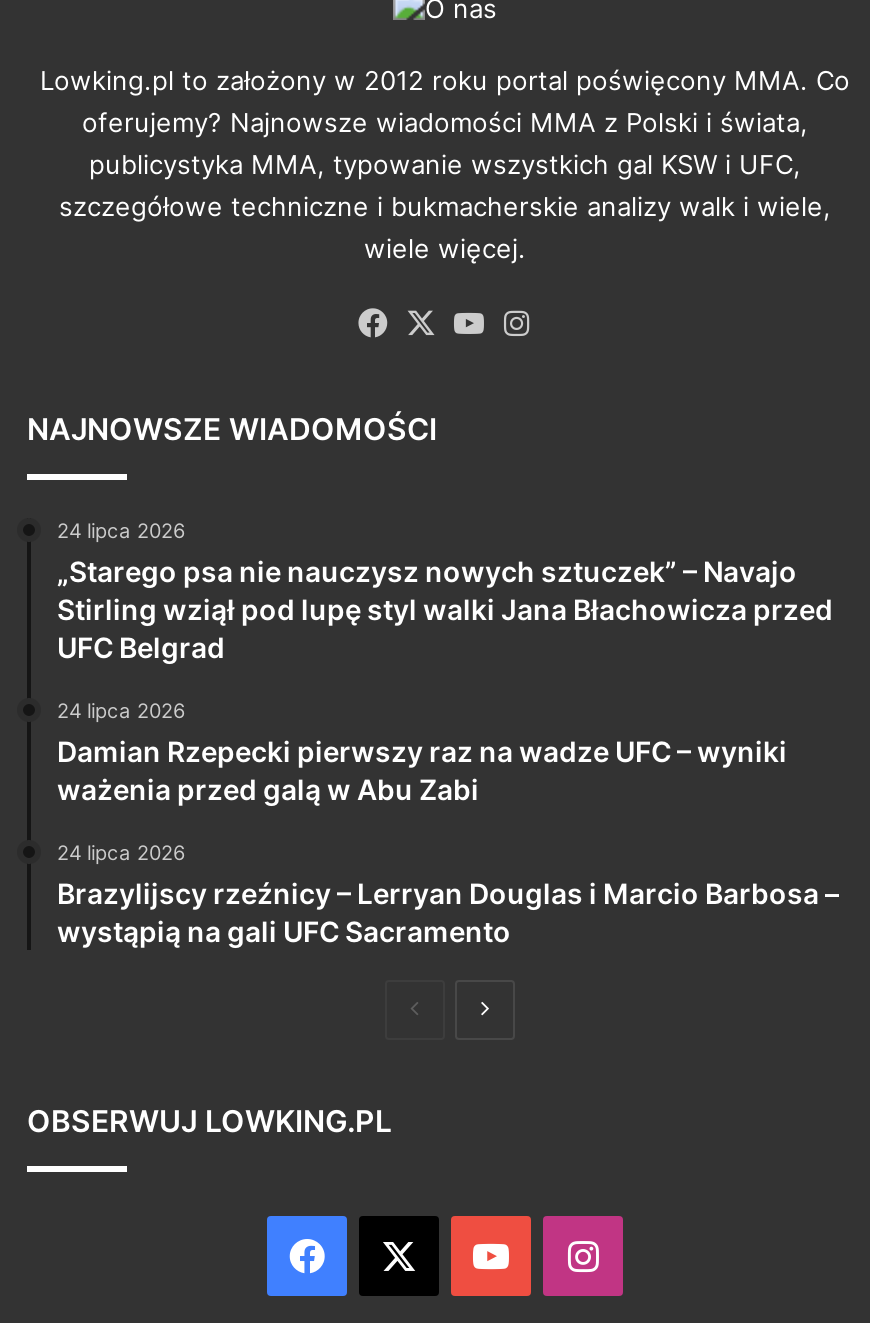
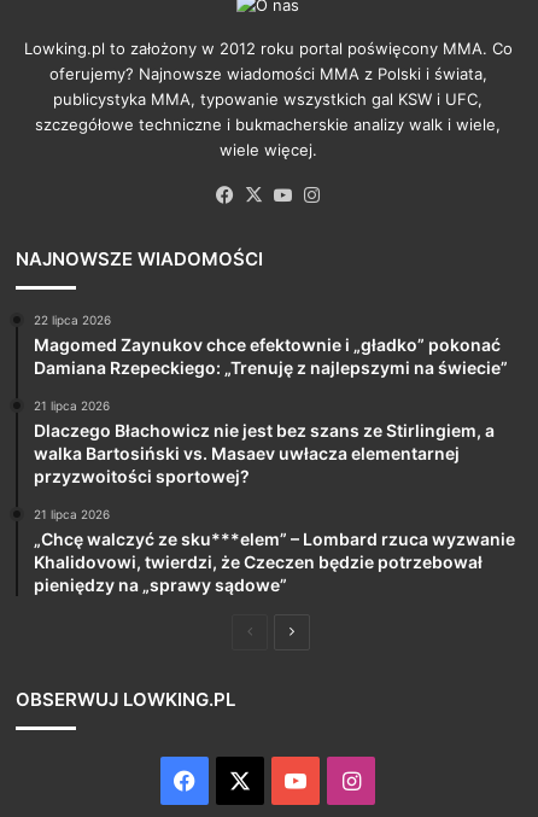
[57,518,833,664] 24 lipca 2026 | „Starego psa nie nauczysz nowych sztuczek” – Navajo | Stirling wziął pod lupę styl walki Jana Błachowicza przed | UFC Belgrad -> [34,313,508,378] 22 lipca 2026 | Magomed Zaynukov chce efektownie i „gładko” pokonać | Damiana Rzepeckiego: „Trenuję z najlepszymi na świecie”
[57,698,787,806] 24 lipca 2026 | Damian Rzepecki pierwszy raz na wadze UFC – wyniki | ważenia przed galą w Abu Zabi -> [34,398,495,487] 21 lipca 2026 | Dlaczego Błachowicz nie jest bez szans ze Stirlingiem, a | walka Bartosiński vs. Masaev uwłacza elementarnej | przyzwoitości sportowej?
[57,840,839,948] 24 lipca 2026 | Brazylijscy rzeźnicy – Lerryan Douglas i Marcio Barbosa – | wystąpią na gali UFC Sacramento -> [34,507,515,595] 21 lipca 2026 | „Chcę walczyć ze sku***elem” – Lombard rzuca wyzwanie | Khalidovowi, twierdzi, że Czeczen będzie potrzebował | pieniędzy na „sprawy sądowe”

